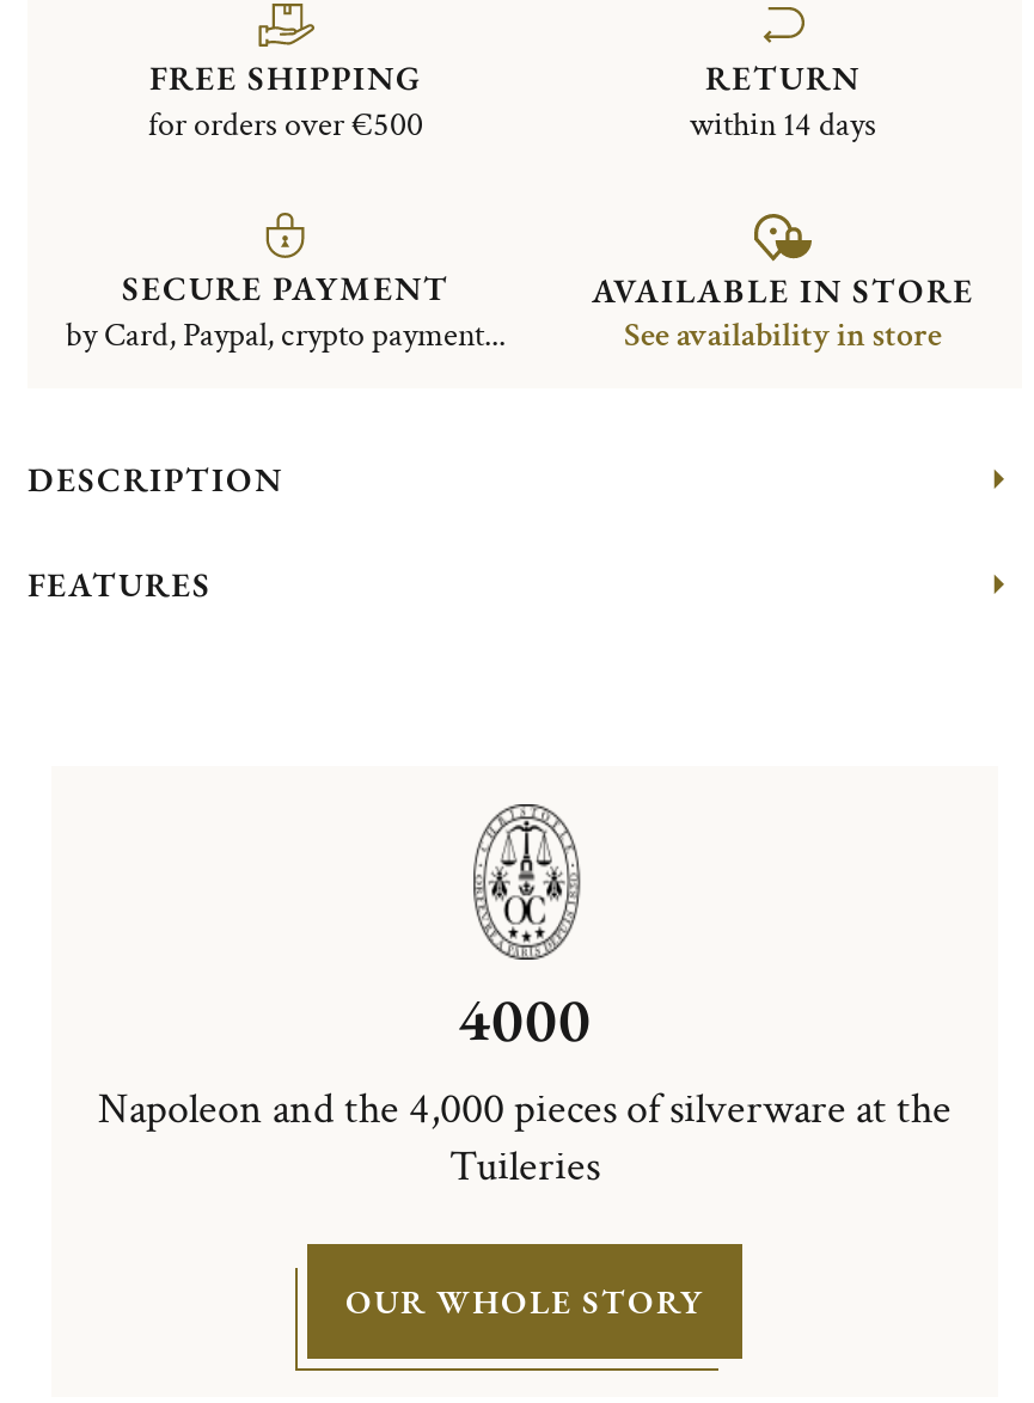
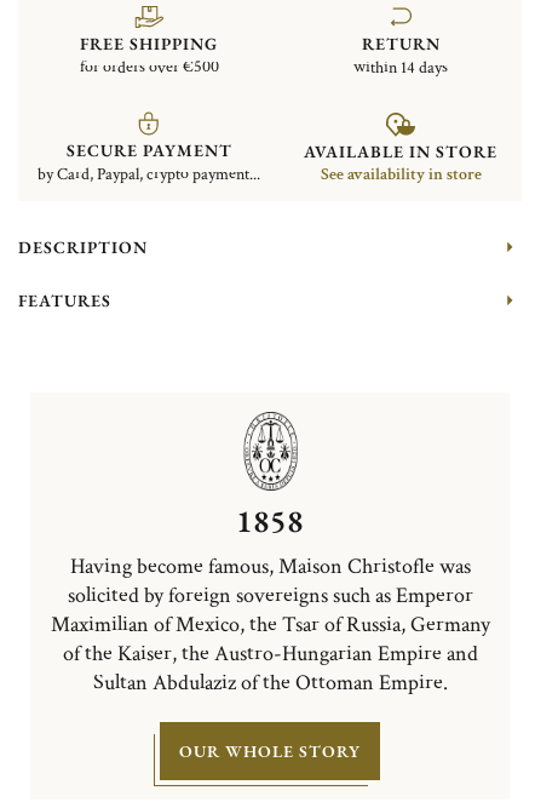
[98,978,952,1193] 4000 | Napoleon and the 4,000 pieces of silverware at the | Tuileries -> [50,500,490,696] 1858 | Having become famous, Maison Christofle was | solicited by foreign sovereigns such as Emperor | Maximilian of Mexico, the Tsar of Russia, Germany | of the Kaiser, the Austro-Hungarian Empire and | Sultan Abdulaziz of the Ottoman Empire.

